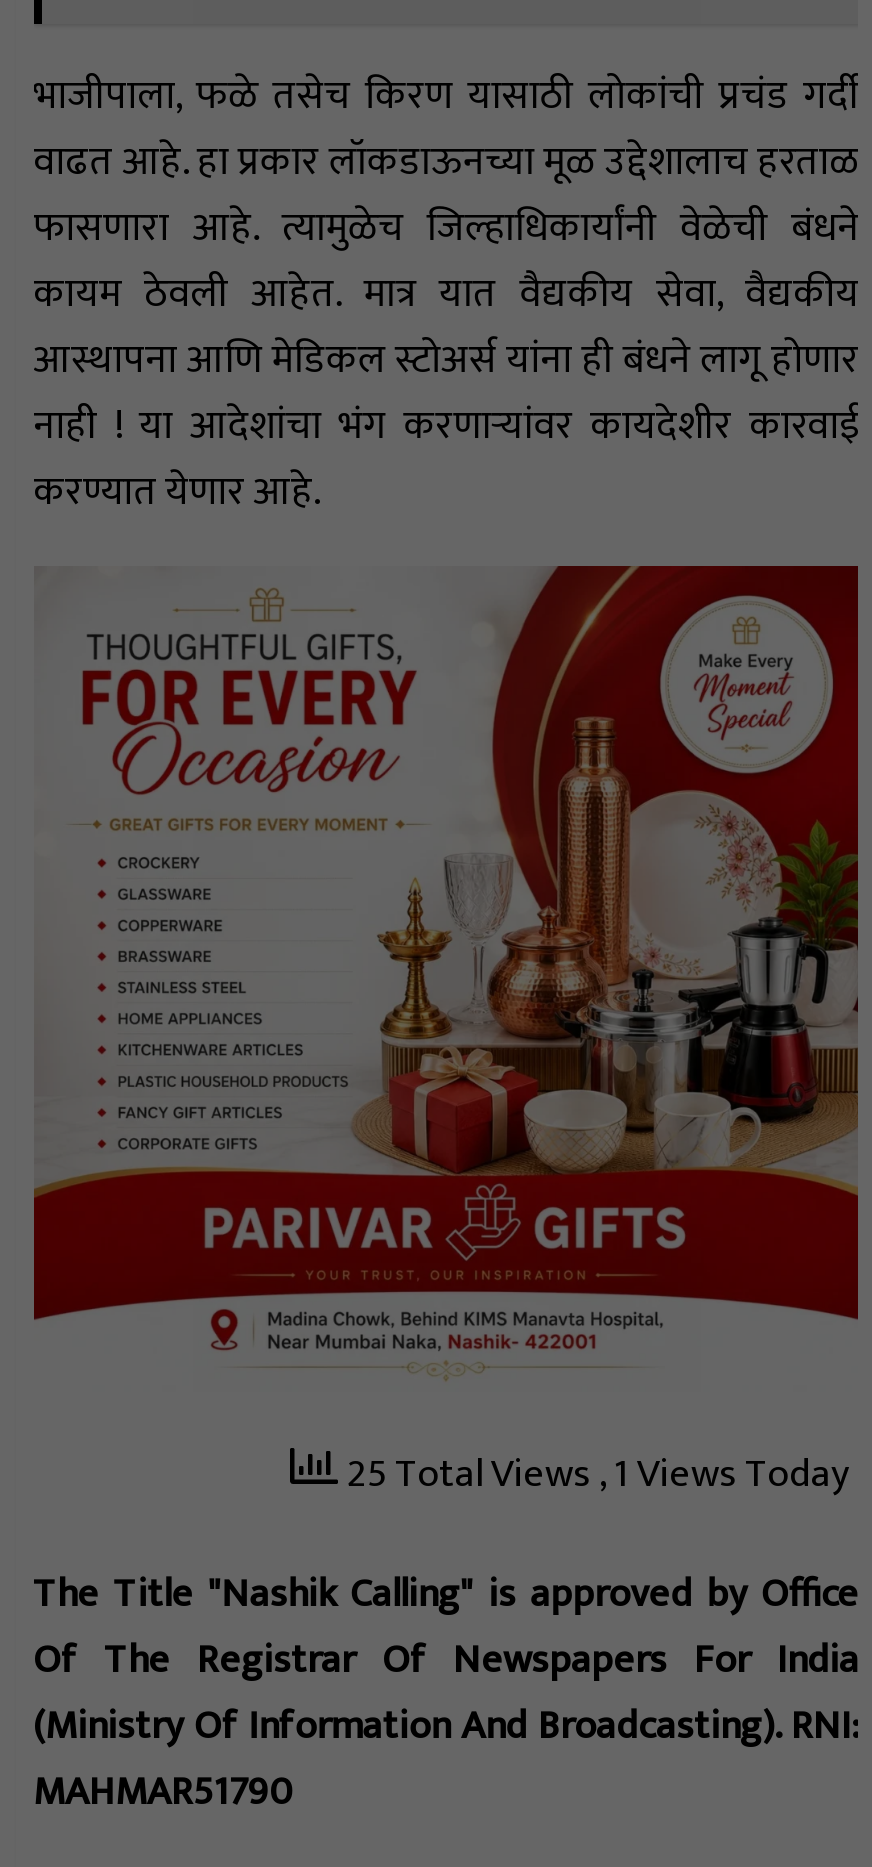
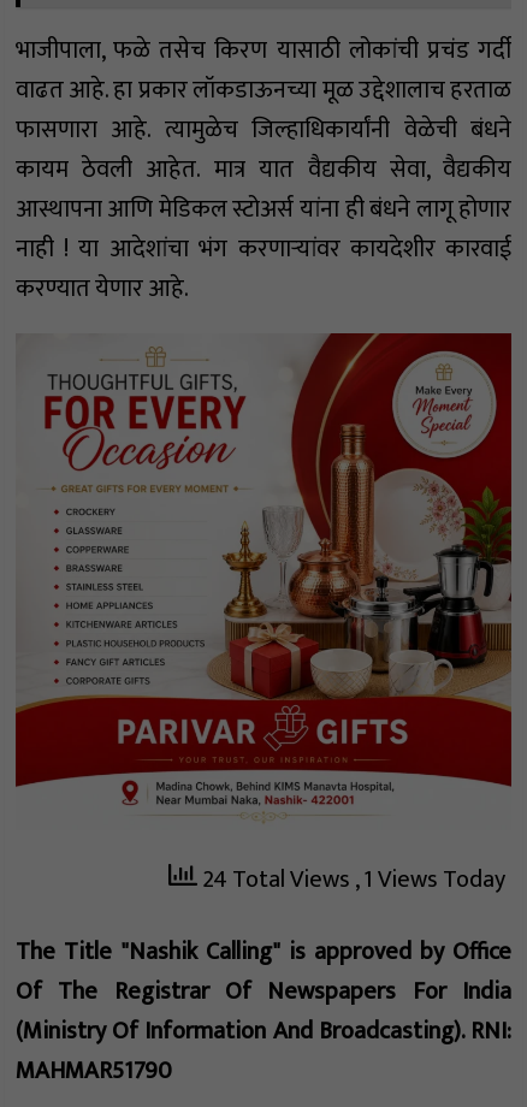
[339,1440,849,1508] 25 Total Views, 1 Views Today -> [198,859,506,900] 24 Total Views, 1 Views Today

